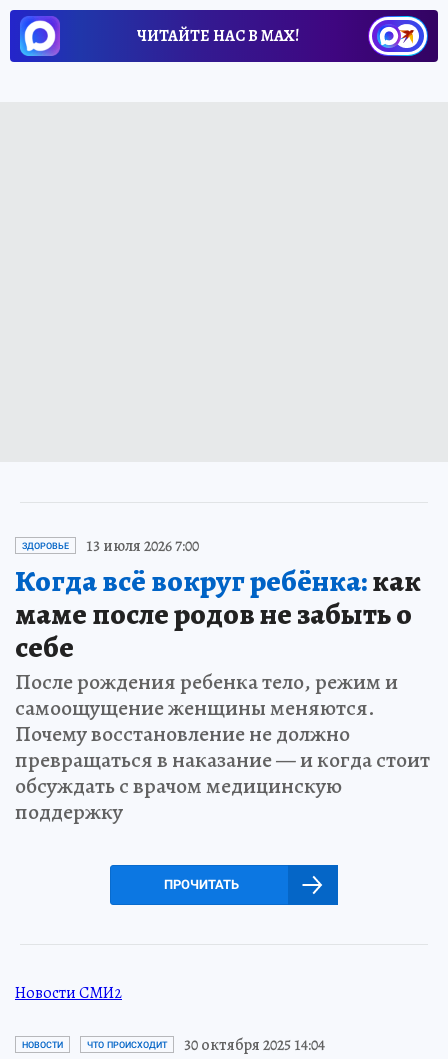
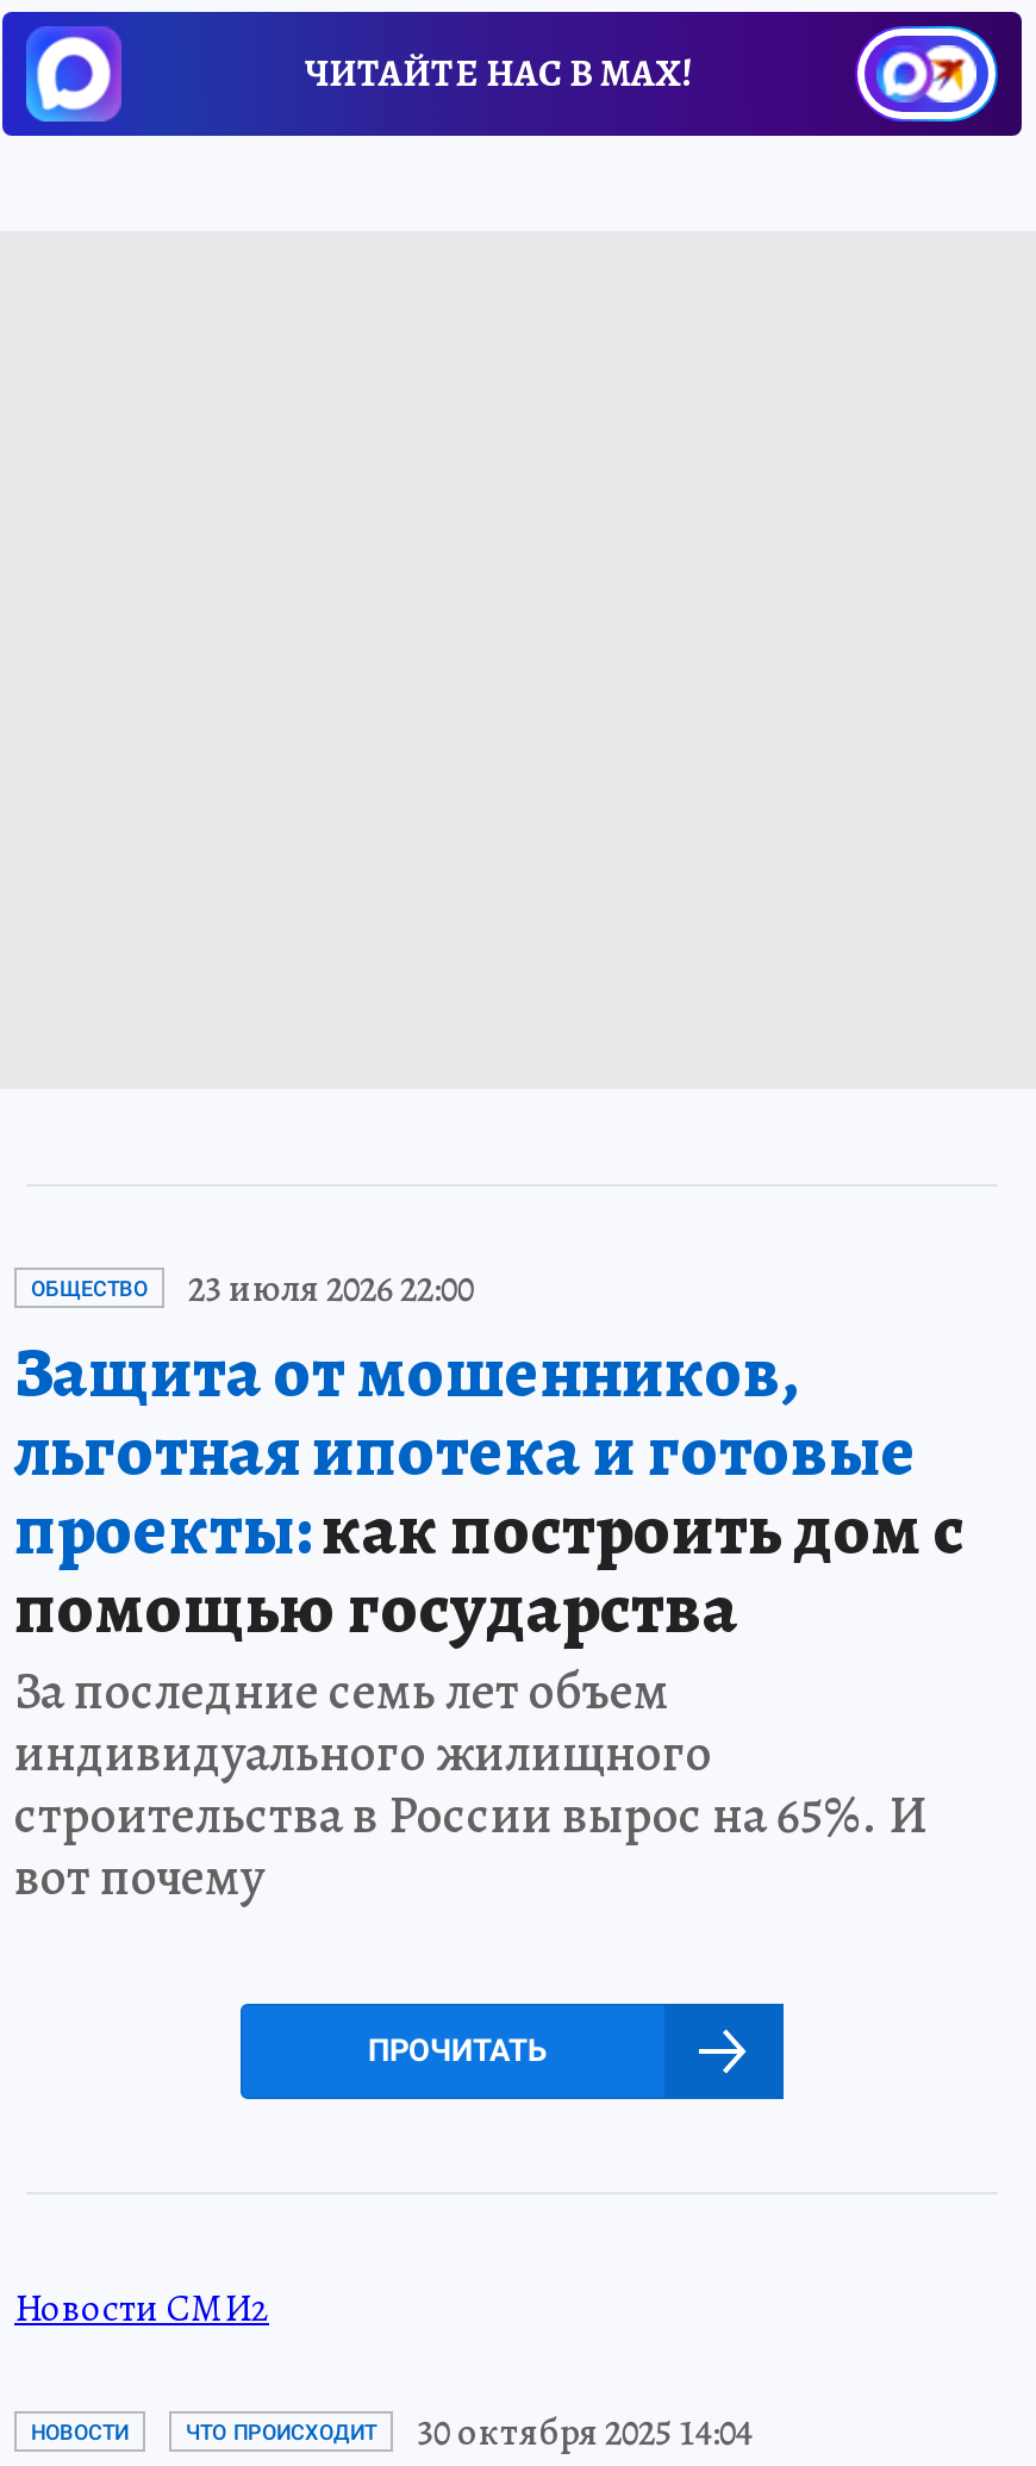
[15,535,430,827] ЗДОРОВЬЕ | 13 июля 2026 7:00 | Когда всё вокруг ребёнка:как | маме после родов не забыть о | себе | После рождения ребенка тело, режим и | самоощущение женщины меняются. | Почему восстановление не должно | превращаться в наказание — и когда стоит | обсуждать с врачом медицинскую | поддержку -> [14,1262,965,1913] ОБЩЕСТВО | 23 июля 2026 22:00 | Защита от мошенников, | льготная ипотека и готовые | проекты:как построить дом с | помощью государства | За последние семь лет объем | индивидуального жилищного | строительства в России вырос на 65%. И | вот почему

